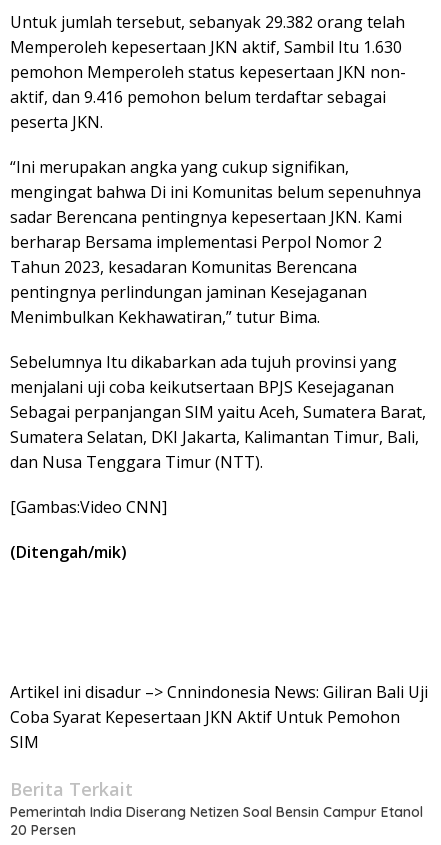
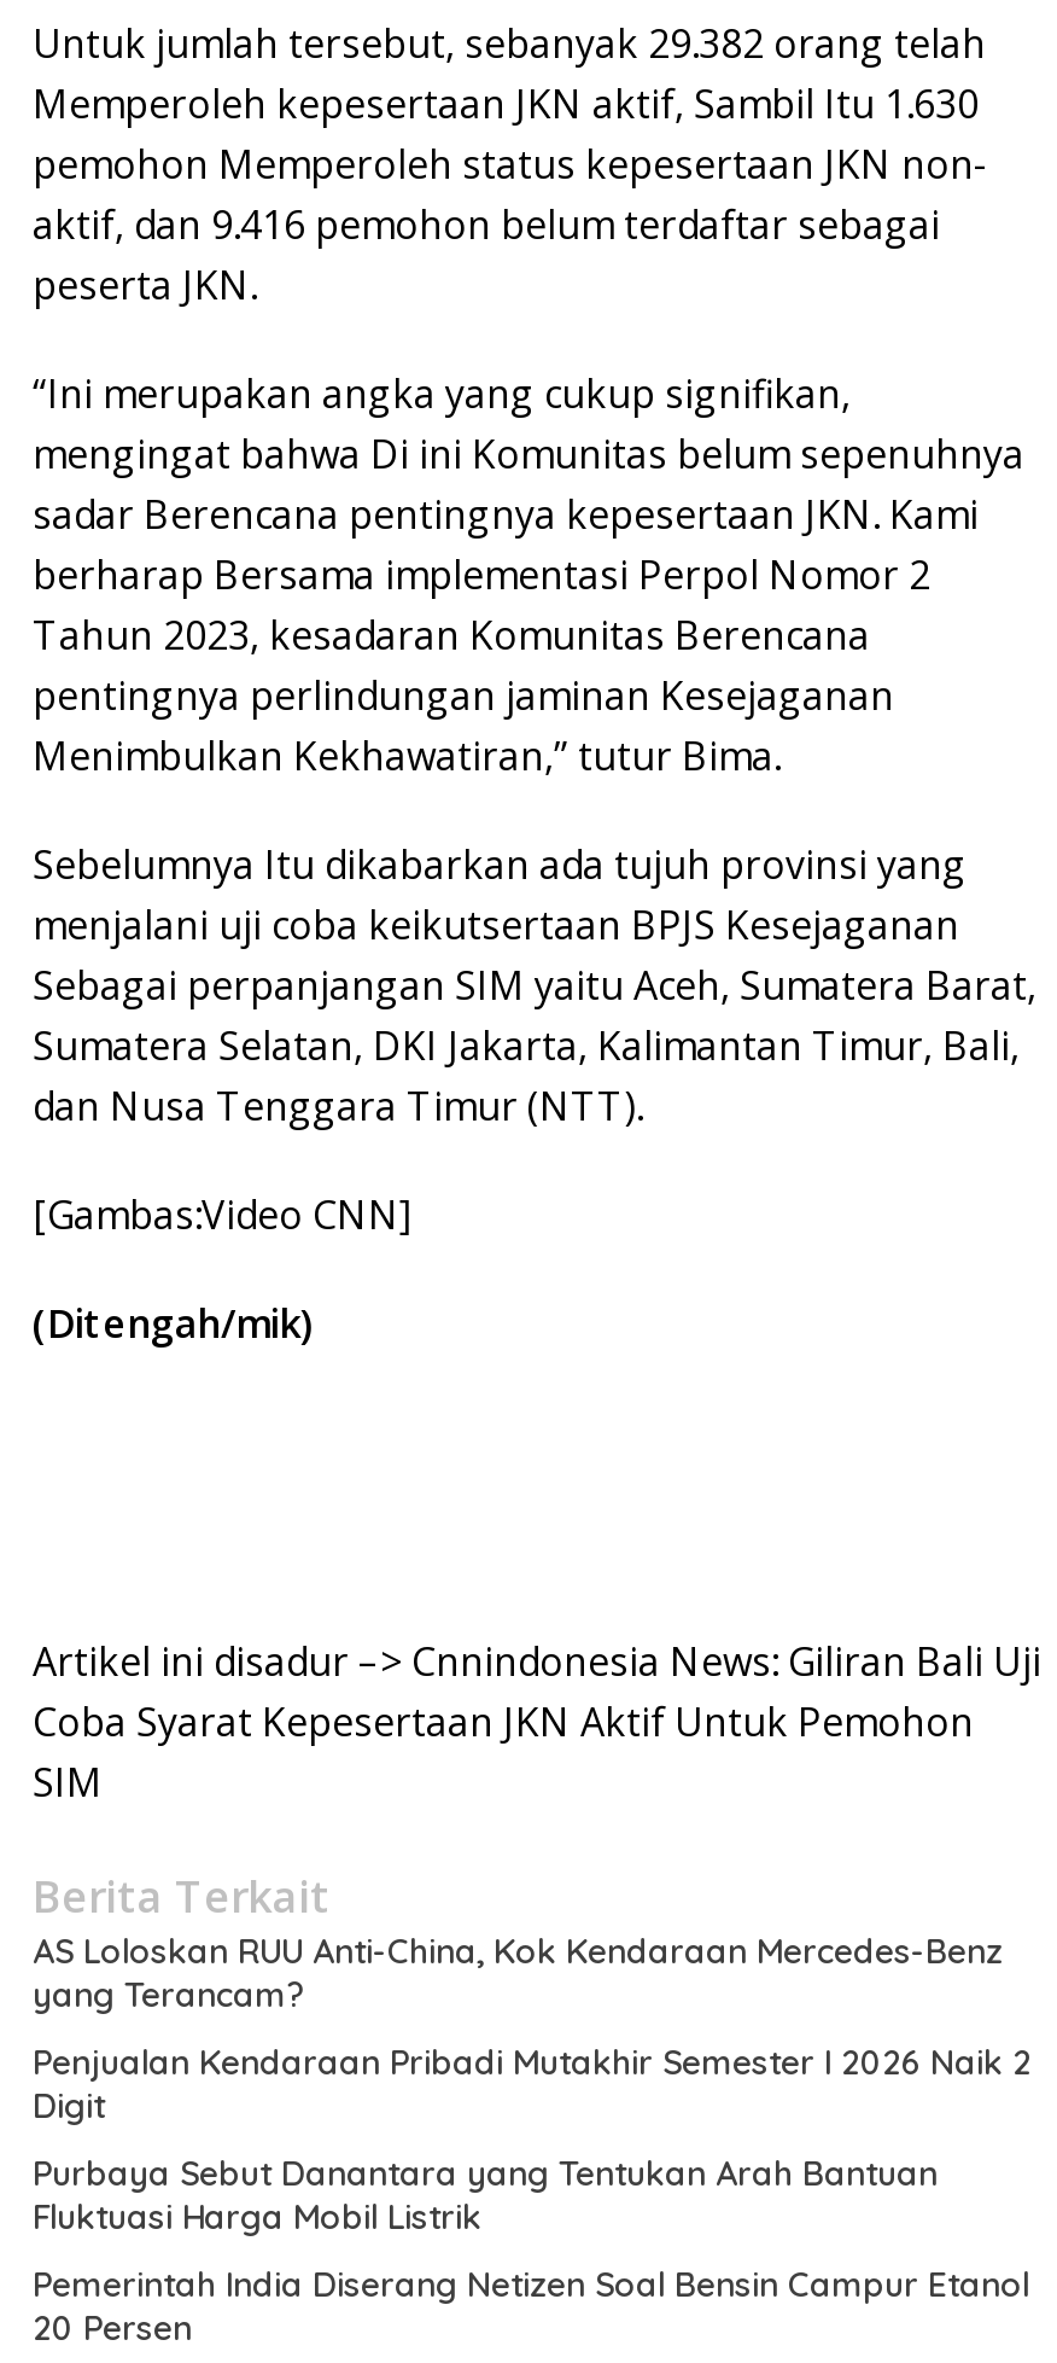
none -> [33,1930,1032,2239] AS Loloskan RUU Anti-China, Kok Kendaraan Mercedes-Benz | yang Terancam? | Penjualan Kendaraan Pribadi Mutakhir Semester I 2026 Naik 2 | Digit | Purbaya Sebut Danantara yang Tentukan Arah Bantuan | Fluktuasi Harga Mobil Listrik

